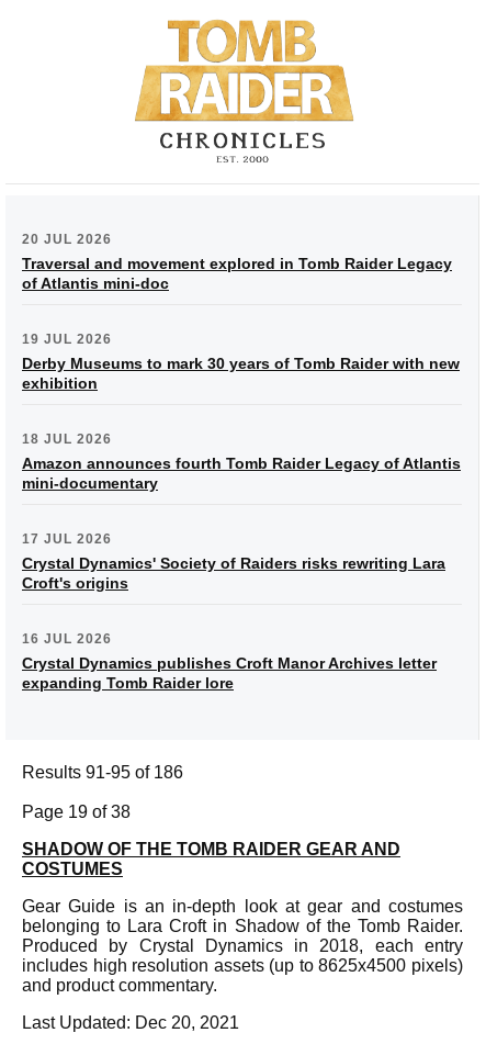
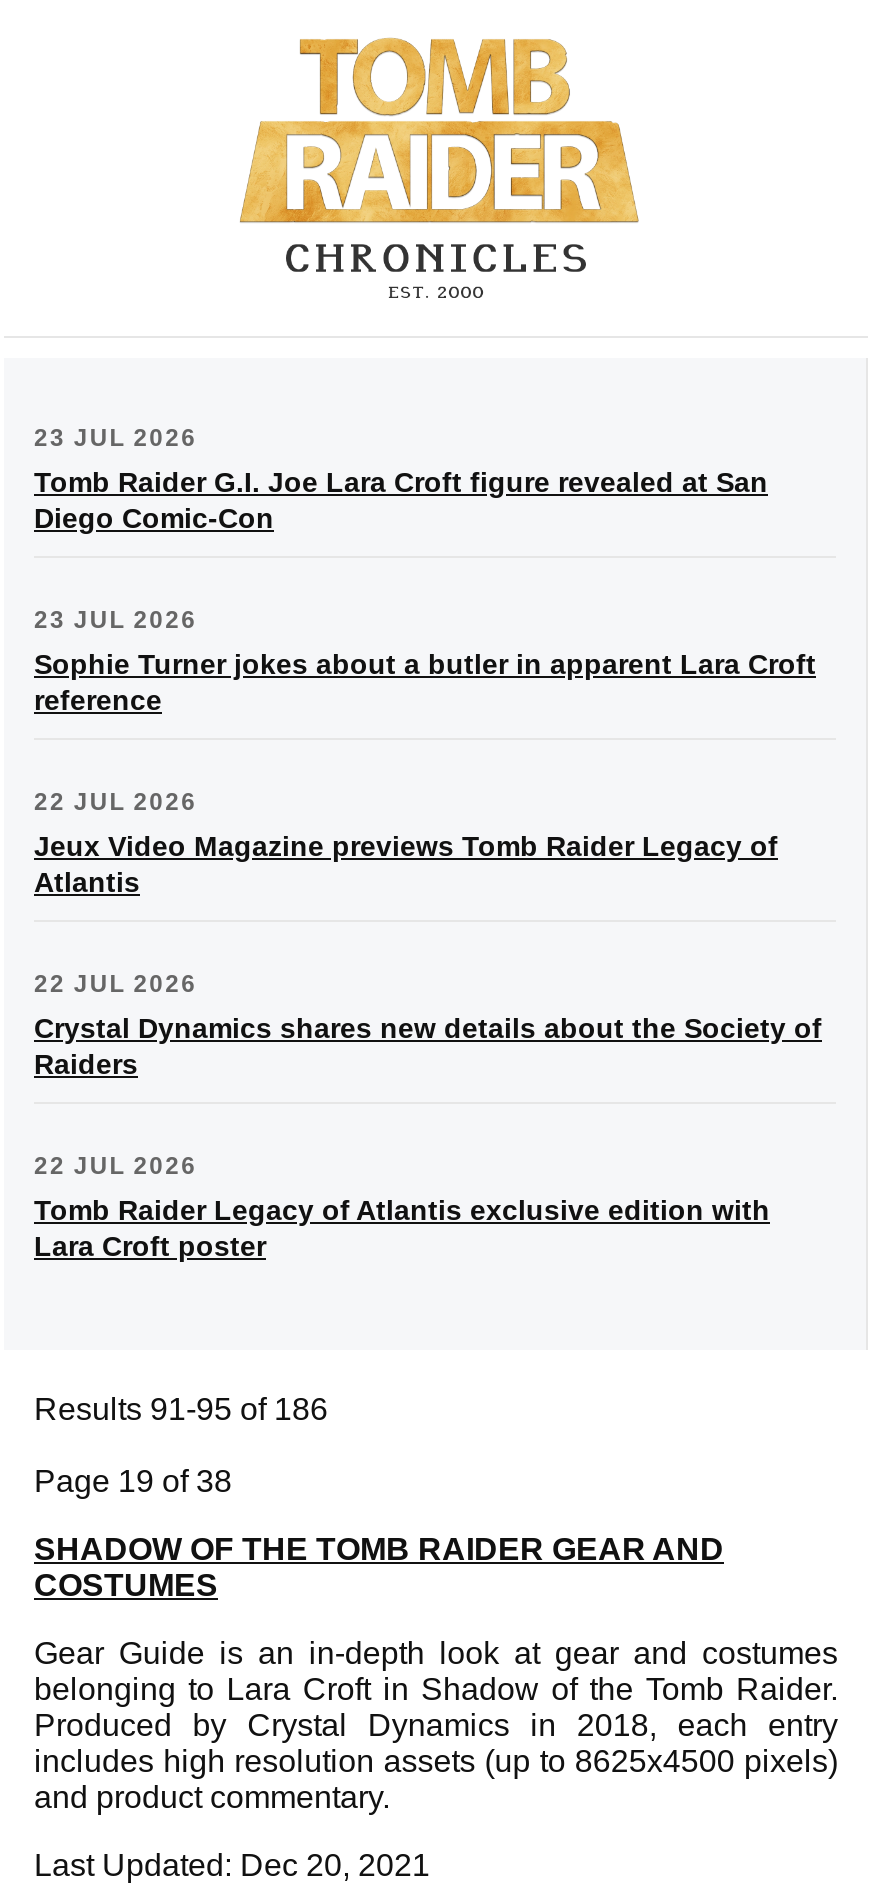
[22,231,452,292] 20 JUL 2026 | Traversal and movement explored in Tomb Raider Legacy | of Atlantis mini-doc -> [34,424,768,534] 23 JUL 2026 | Tomb Raider G.I. Joe Lara Croft figure revealed at San | Diego Comic-Con
[22,331,460,392] 19 JUL 2026 | Derby Museums to mark 30 years of Tomb Raider with new | exhibition -> [34,606,816,716] 23 JUL 2026 | Sophie Turner jokes about a butler in apparent Lara Croft | reference
[22,431,461,492] 18 JUL 2026 | Amazon announces fourth Tomb Raider Legacy of Atlantis | mini-documentary -> [34,788,778,898] 22 JUL 2026 | Jeux Video Magazine previews Tomb Raider Legacy of | Atlantis
[22,531,445,591] 17 JUL 2026 | Crystal Dynamics' Society of Raiders risks rewriting Lara | Croft's origins -> [34,970,822,1080] 22 JUL 2026 | Crystal Dynamics shares new details about the Society of | Raiders
[22,631,437,691] 16 JUL 2026 | Crystal Dynamics publishes Croft Manor Archives letter | expanding Tomb Raider lore -> [34,1152,770,1262] 22 JUL 2026 | Tomb Raider Legacy of Atlantis exclusive edition with | Lara Croft poster

